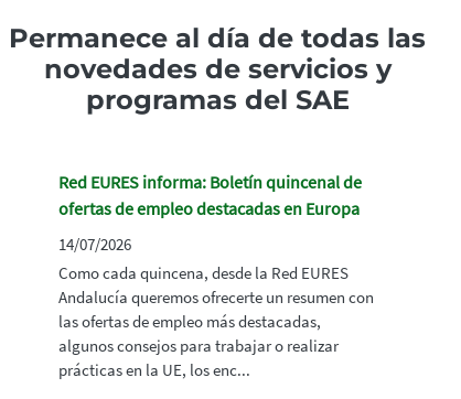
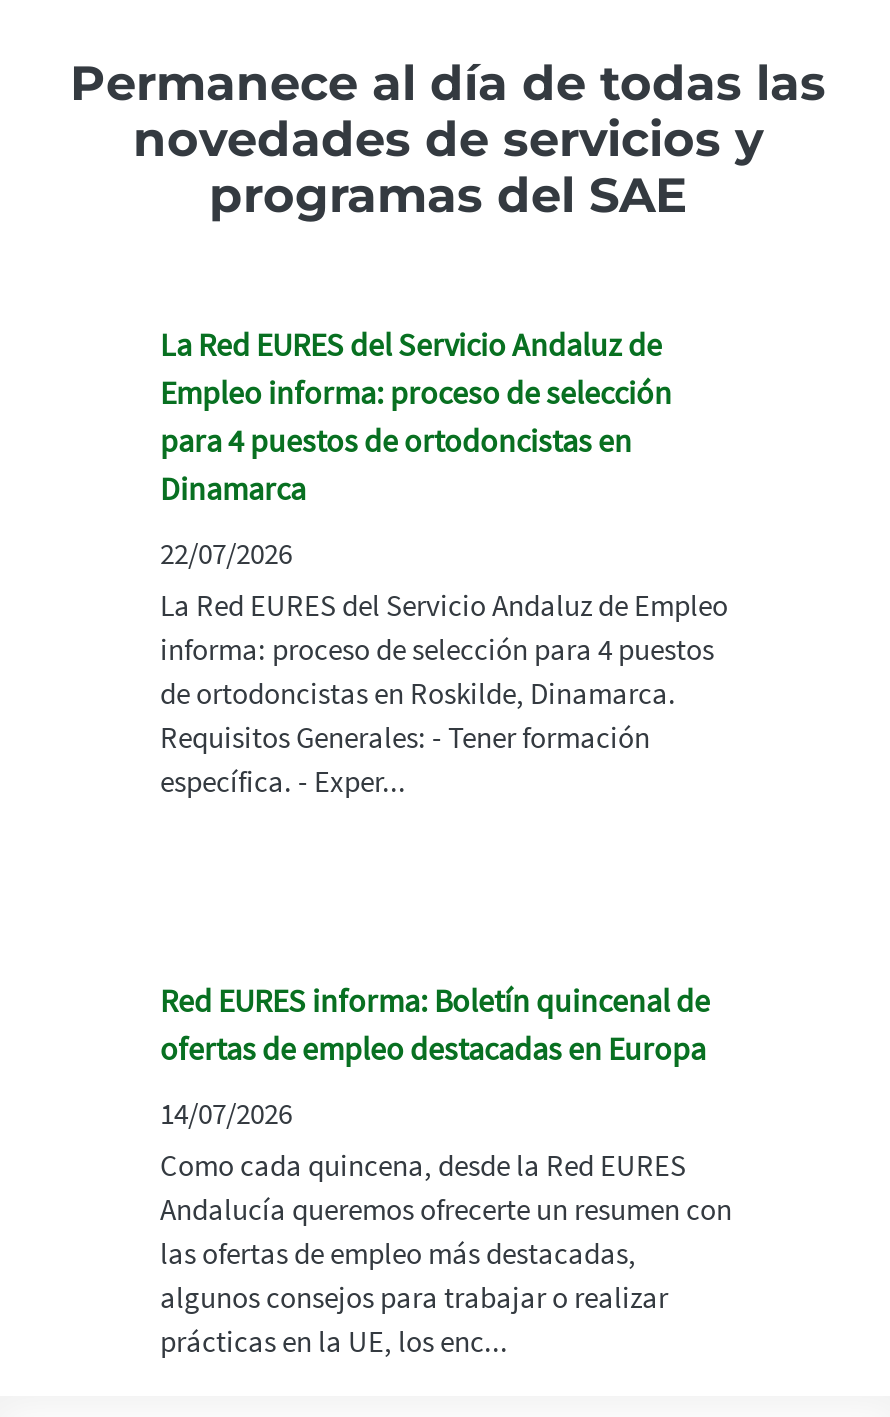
none -> [160,324,728,800] La Red EURES del Servicio Andaluz de | Empleo informa: proceso de selección | para 4 puestos de ortodoncistas en | Dinamarca | 22/07/2026 | La Red EURES del Servicio Andaluz de Empleo | informa: proceso de selección para 4 puestos | de ortodoncistas en Roskilde, Dinamarca. | Requisitos Generales: - Tener formación | específica. - Exper...

